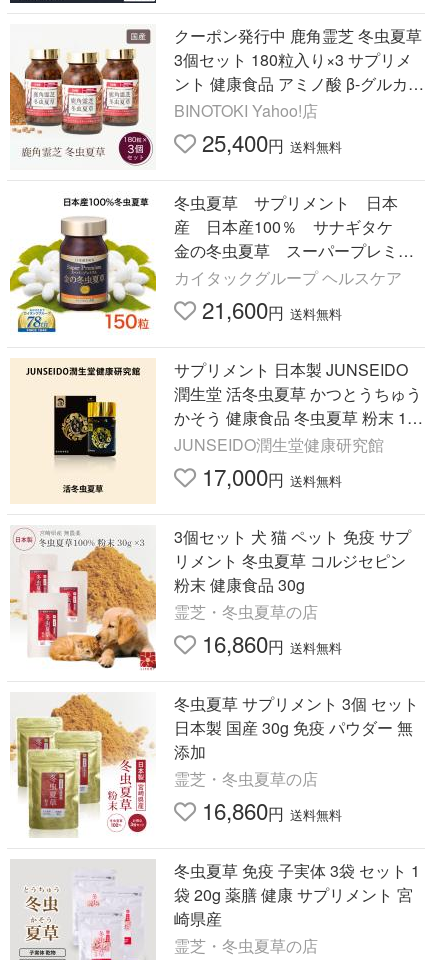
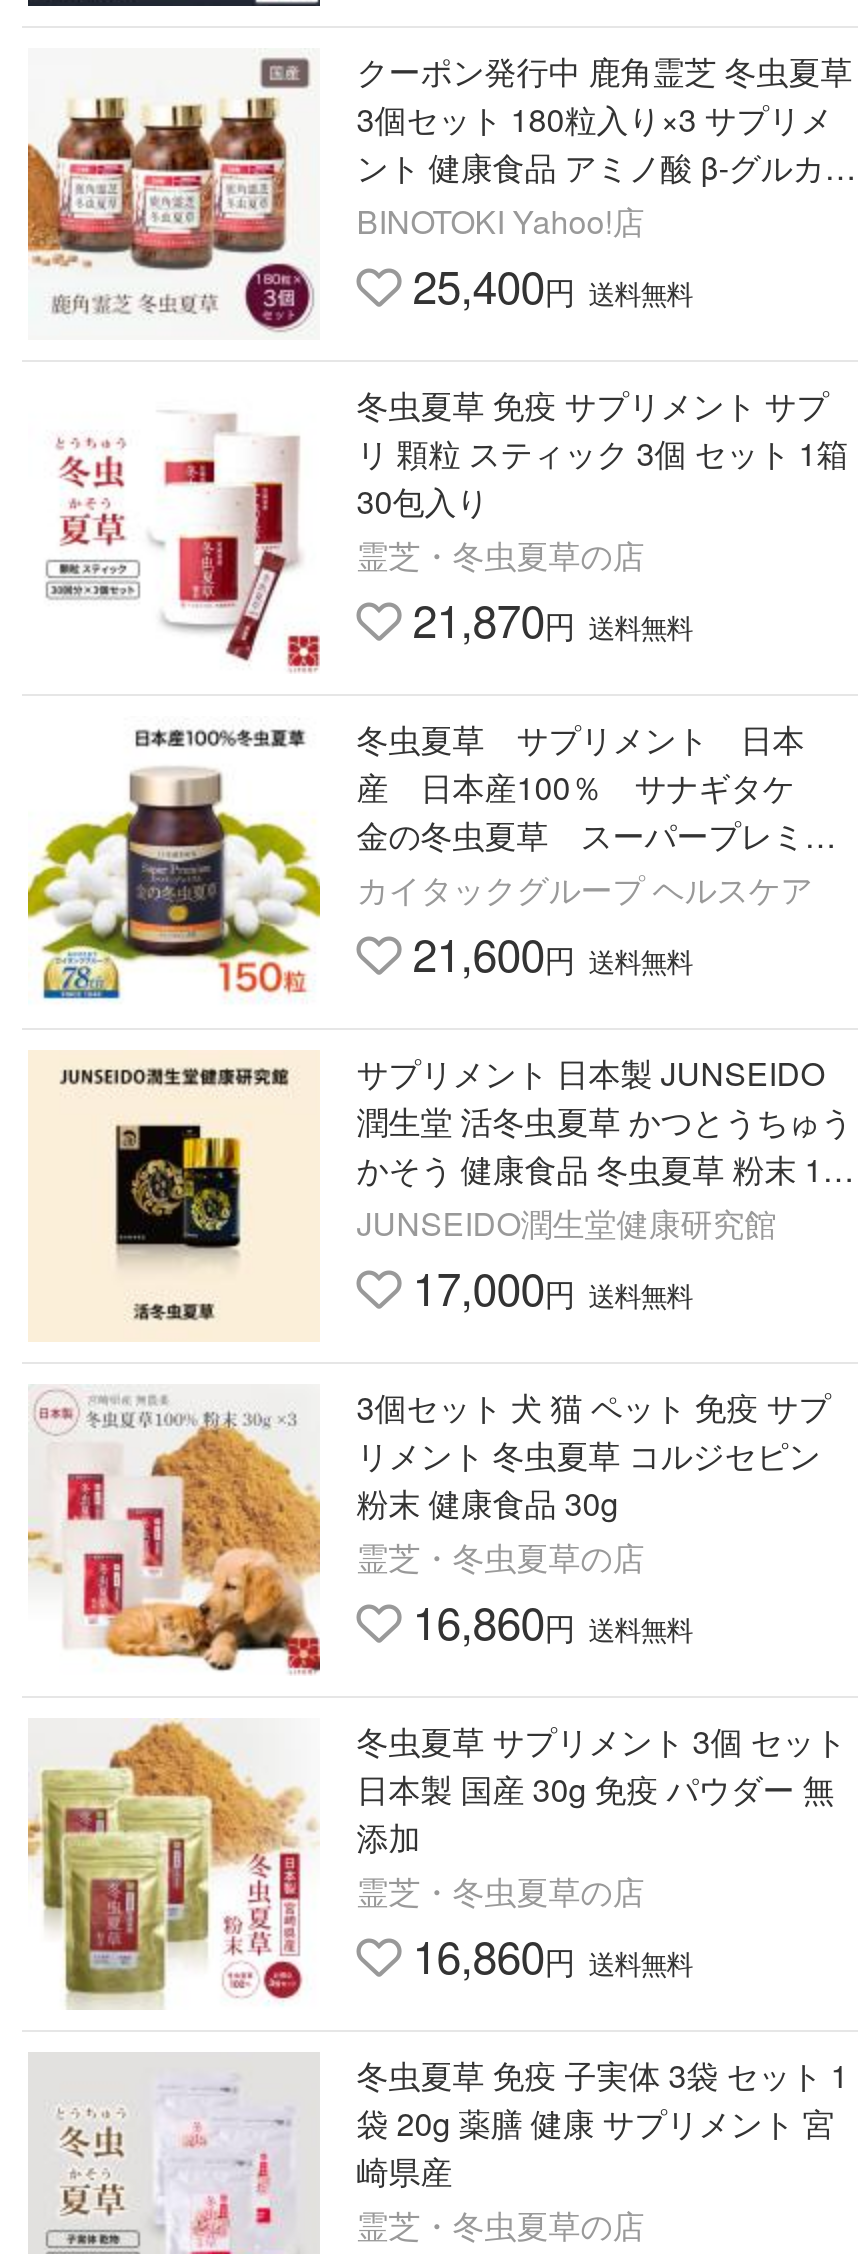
none -> [28,382,848,672] [image] | 冬虫夏草 免疫 サプリメント サプ | リ 顆粒 スティック 3個 セット 1箱 | 30包入り | 霊芝・冬虫夏草の店 | 21,870円 送料無料

